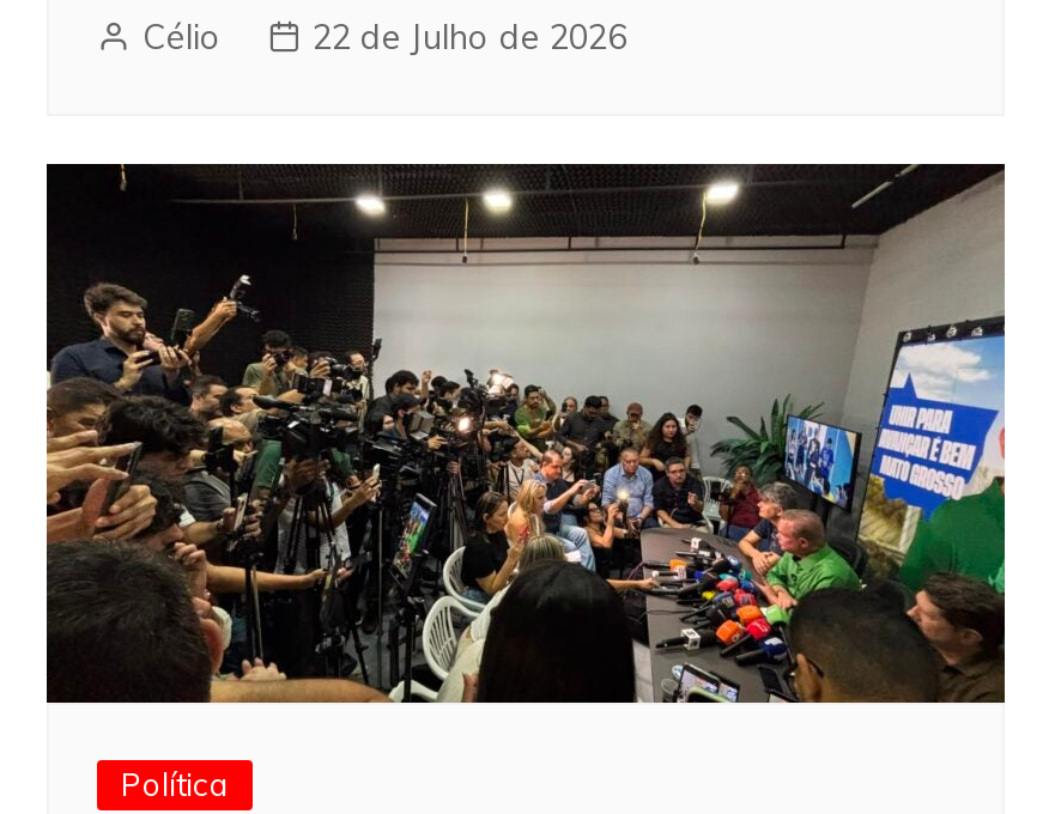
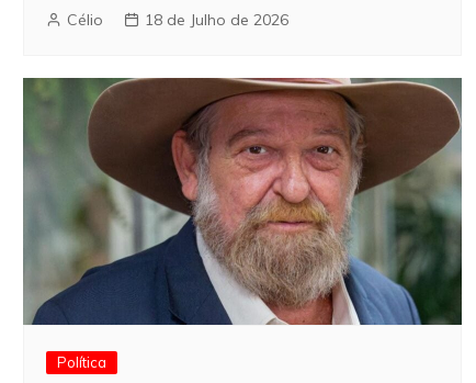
[313,15,626,58] 22 de Julho de 2026 -> [145,10,288,30] 18 de Julho de 2026
[44,163,1007,706] [image] -> [22,78,463,326] [image]

